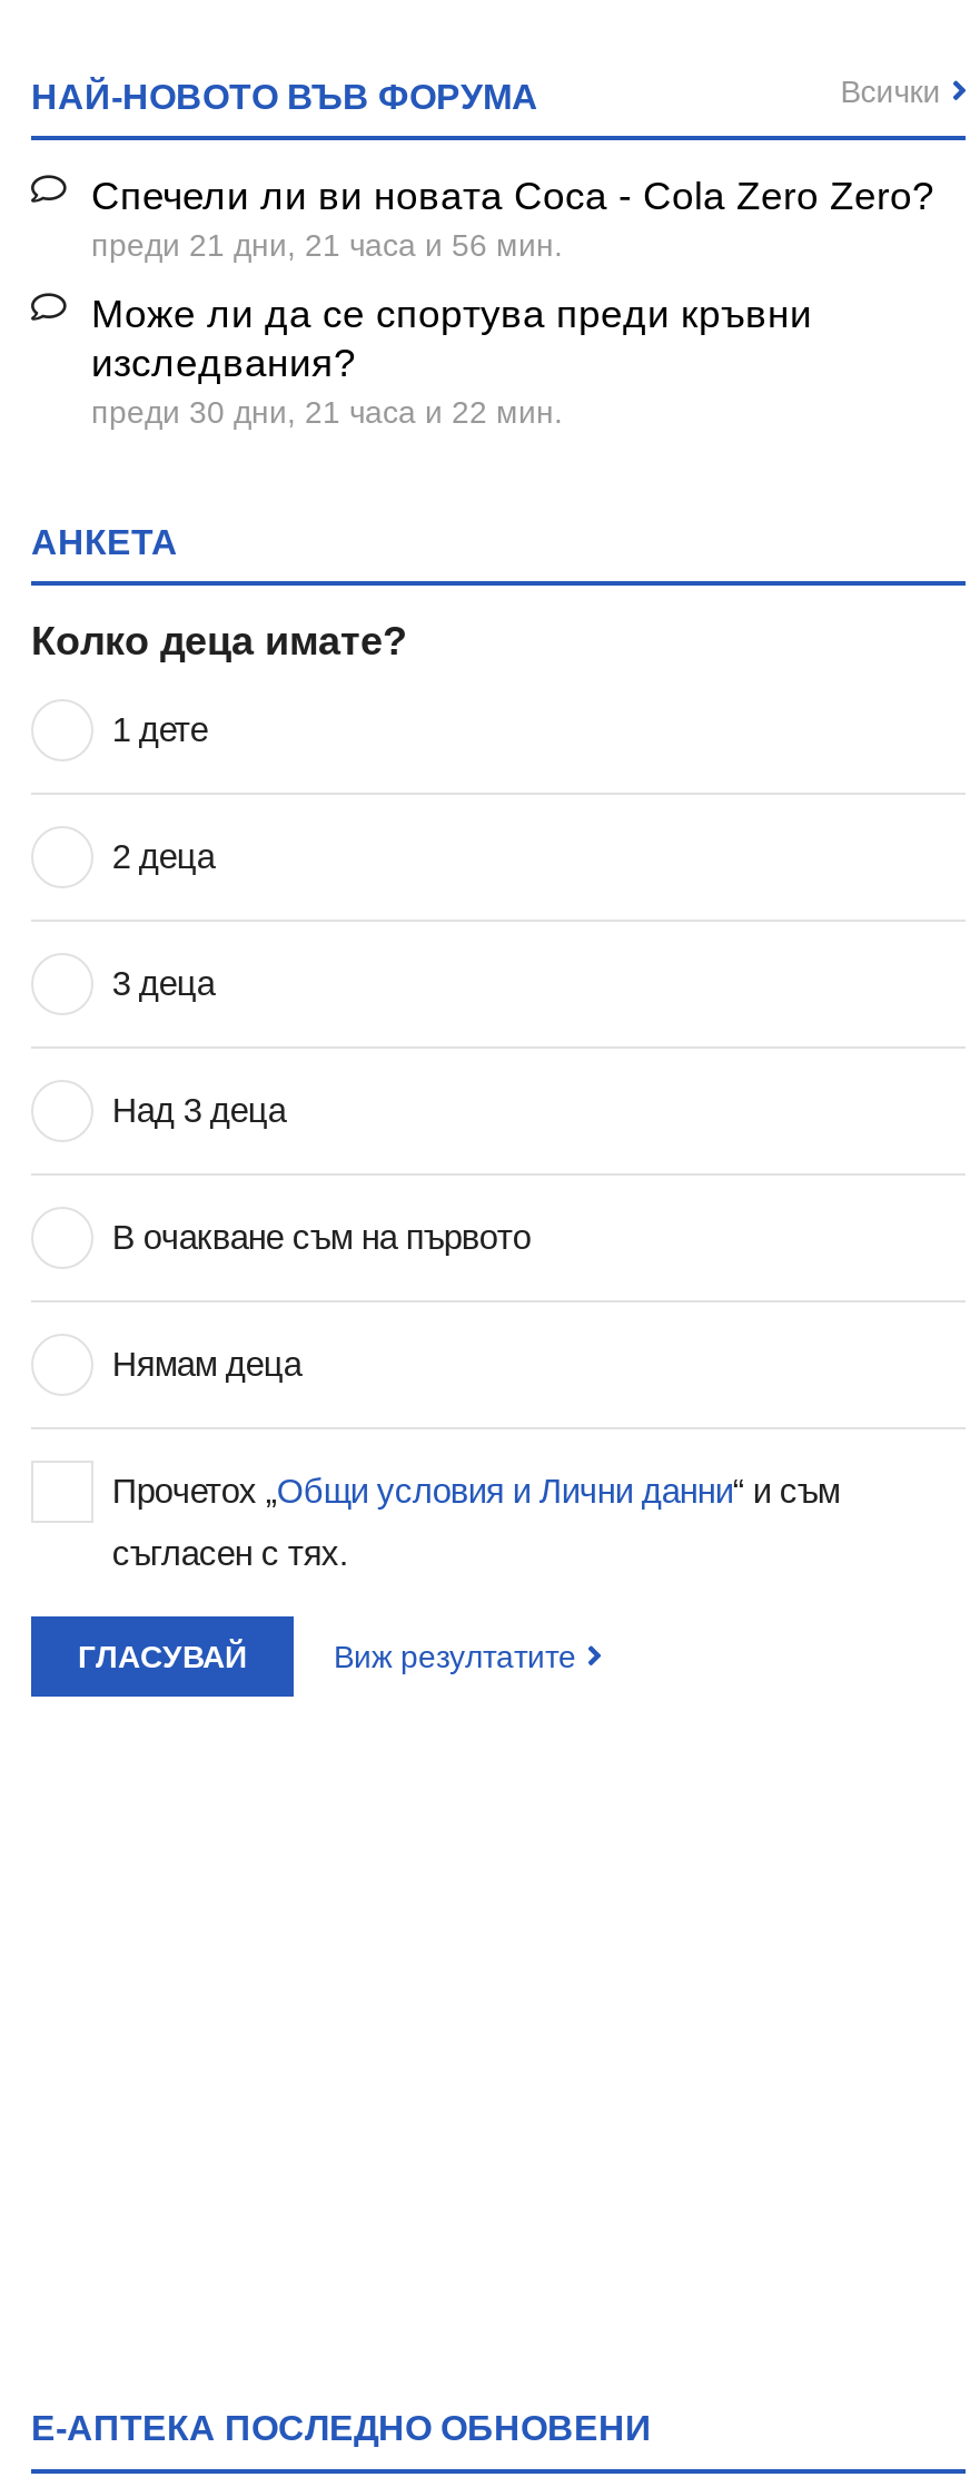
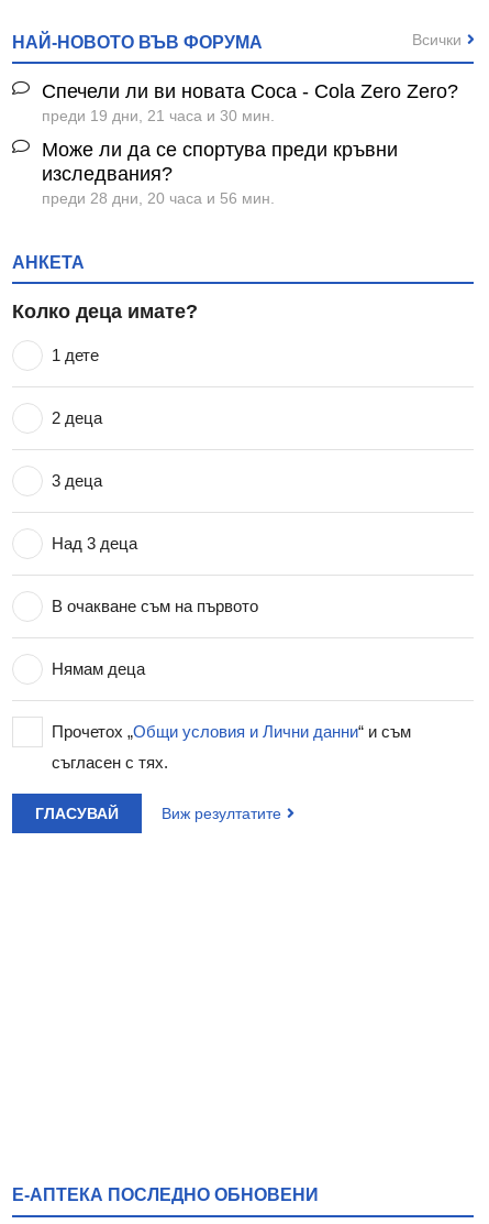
[91,227,563,263] преди 21 дни, 21 часа и 56 мин. -> [42,107,275,124] преди 19 дни, 21 часа и 30 мин.
[91,394,563,430] преди 30 дни, 21 часа и 22 мин. -> [42,189,275,207] преди 28 дни, 20 часа и 56 мин.

